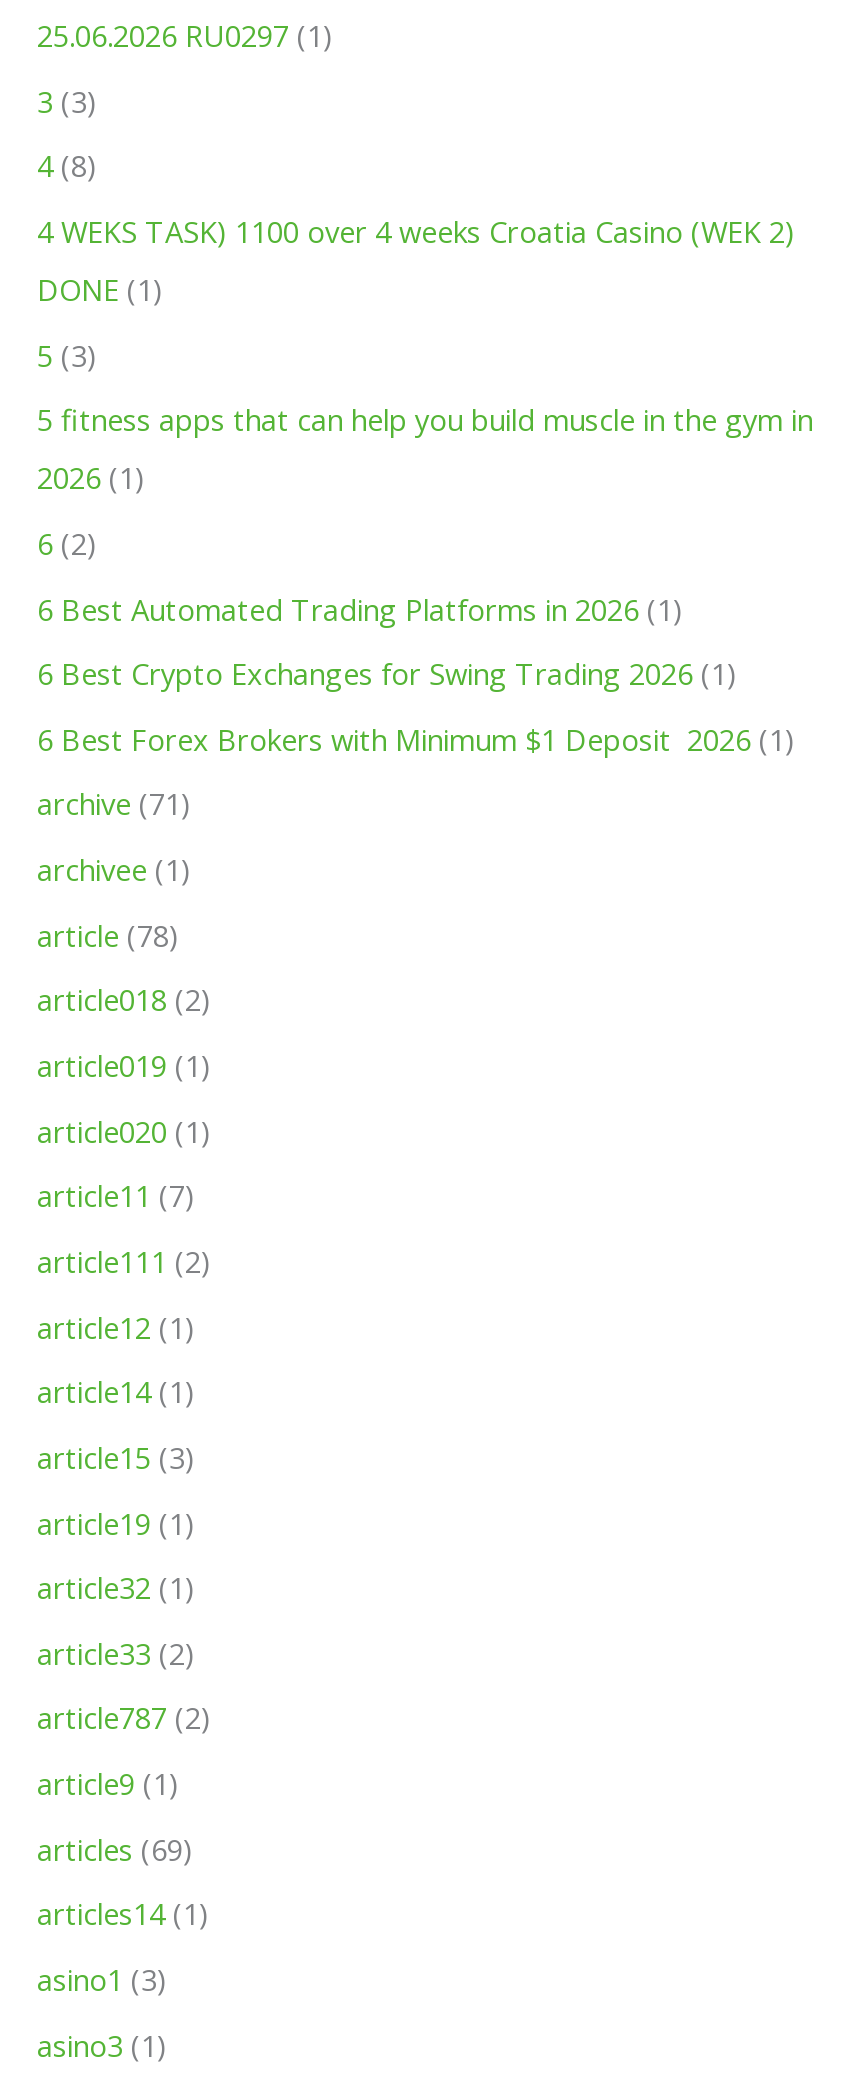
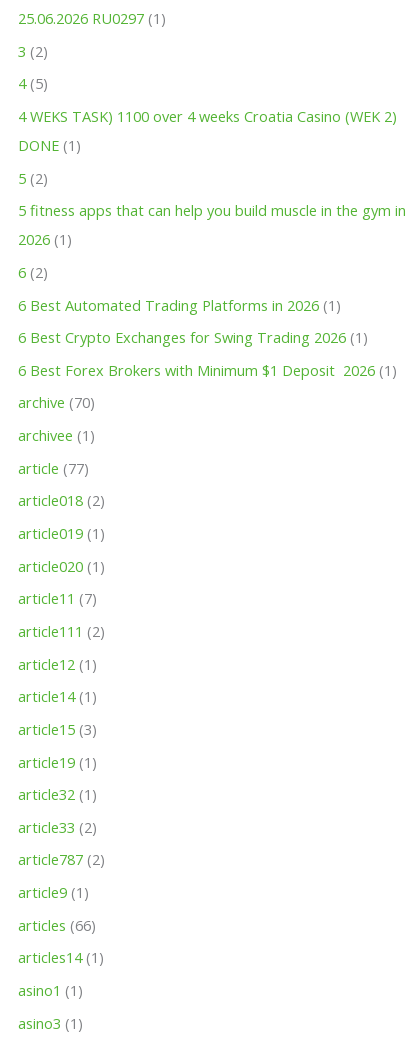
[37,80,97,120] 3 (3) -> [18,41,48,61] 3 (2)
[37,146,97,186] 4 (8) -> [18,73,48,93] 4 (5)
[37,334,97,374] 5 (3) -> [18,168,48,188] 5 (2)
[37,784,191,824] archive (71) -> [18,392,95,412] archive (70)
[37,915,179,955] article (78) -> [18,458,89,478] article (77)
[37,1828,193,1868] articles (69) -> [18,915,96,935] articles (66)
[37,1959,167,1999] asino1 (3) -> [18,980,83,1000] asino1 (1)

